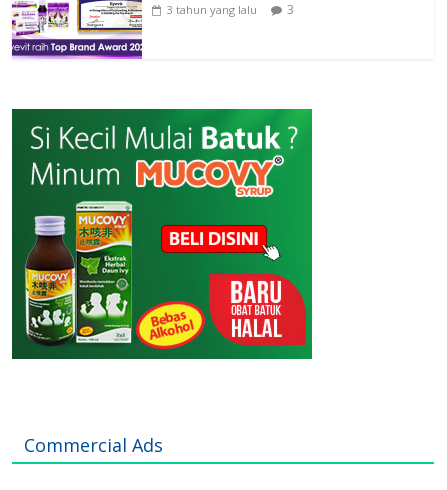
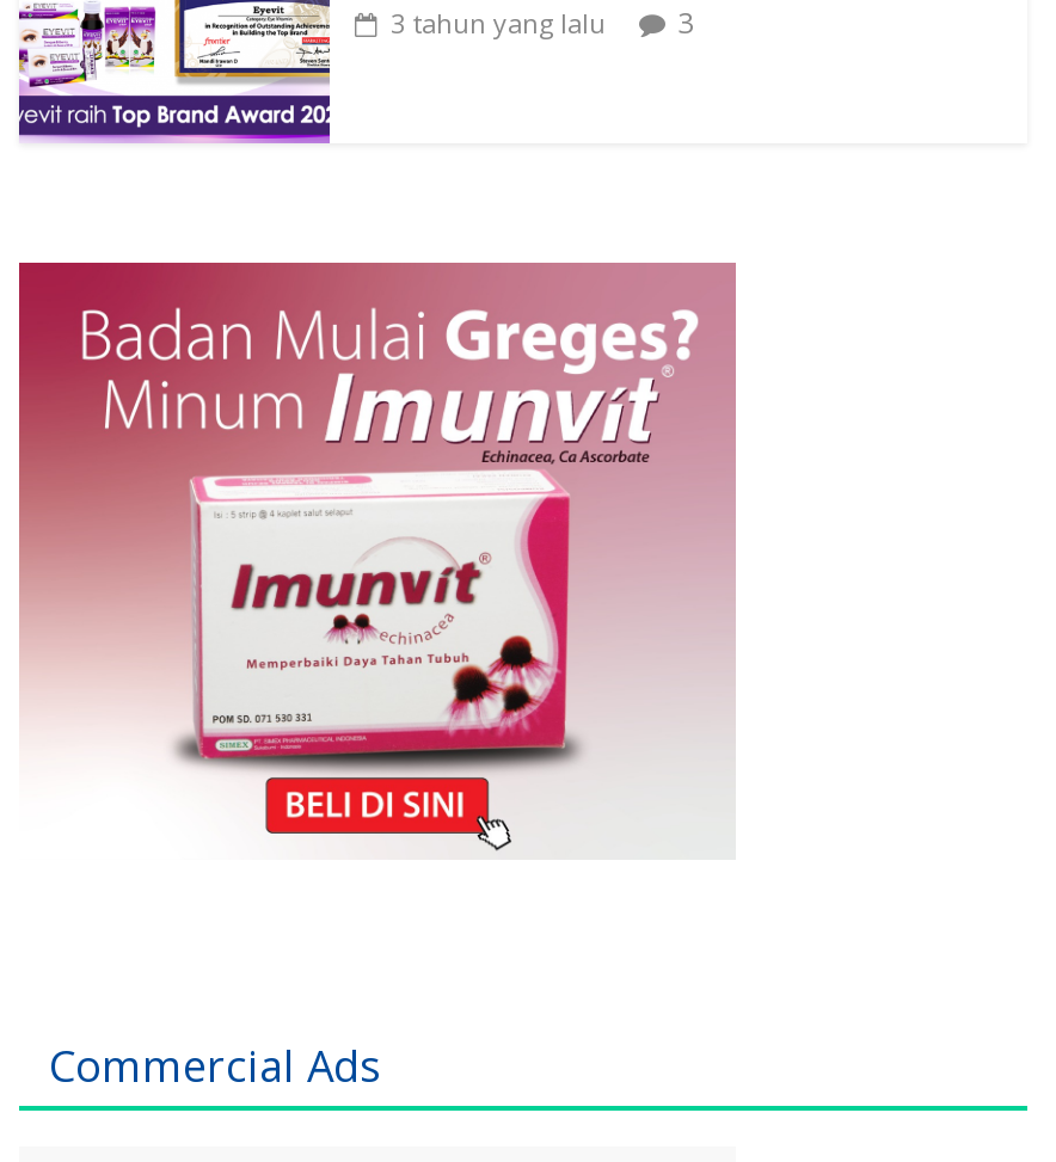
[11,108,313,360] [image] -> [17,260,738,857] [image]

